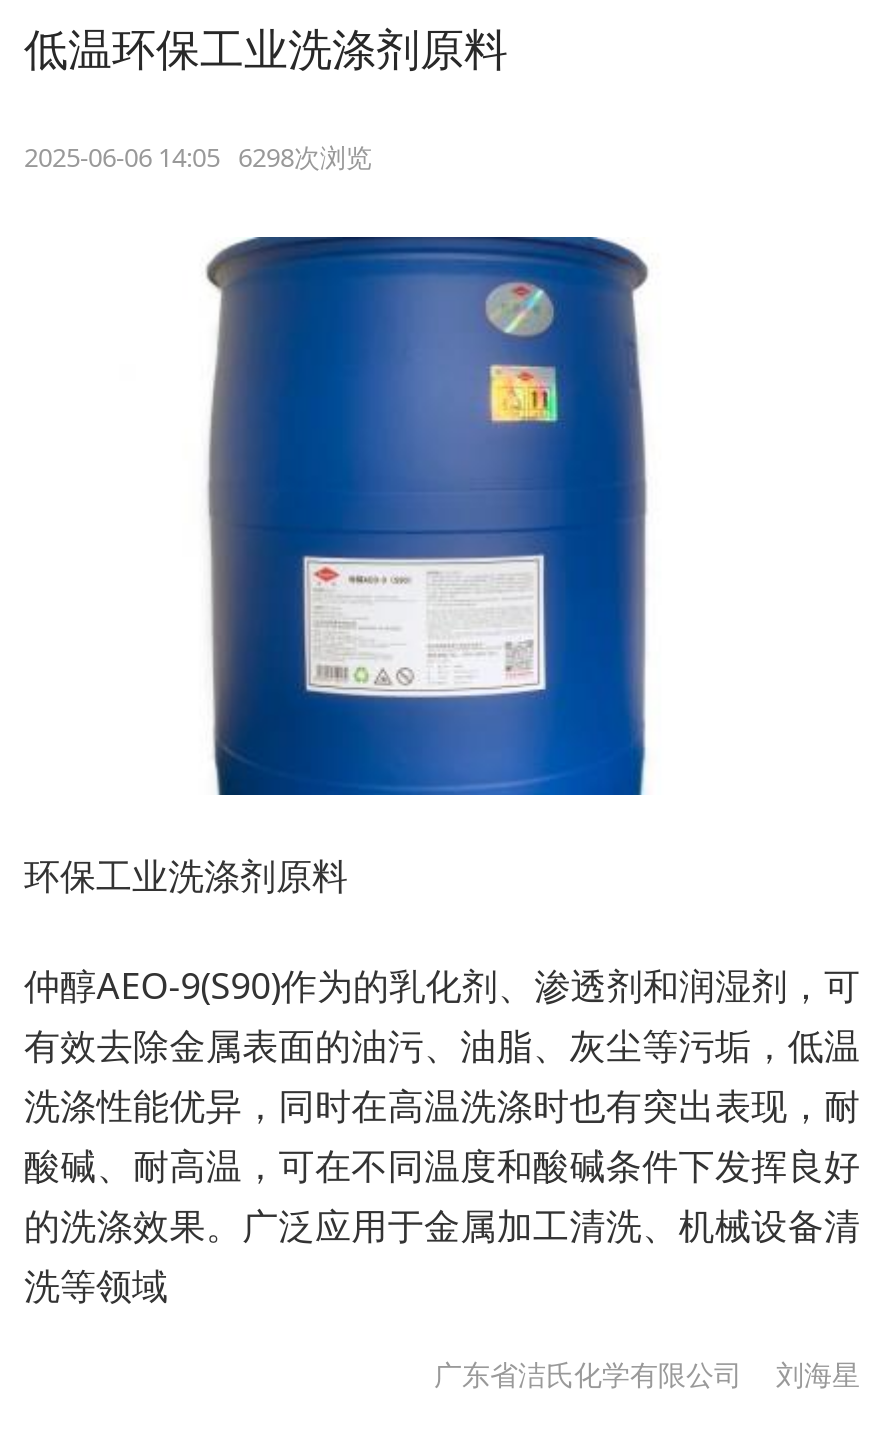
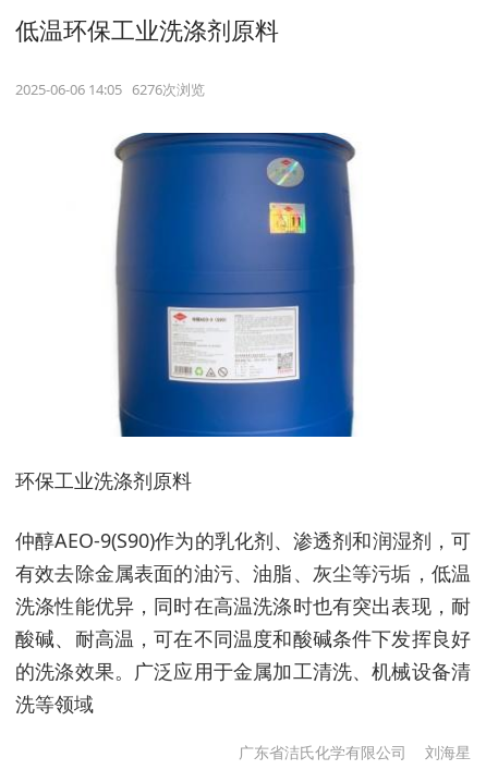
[24,139,372,175] 2025-06-06 14:05 6298次浏览 -> [15,80,205,99] 2025-06-06 14:05 6276次浏览

